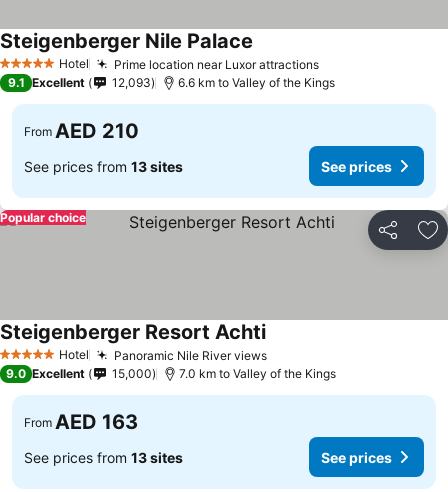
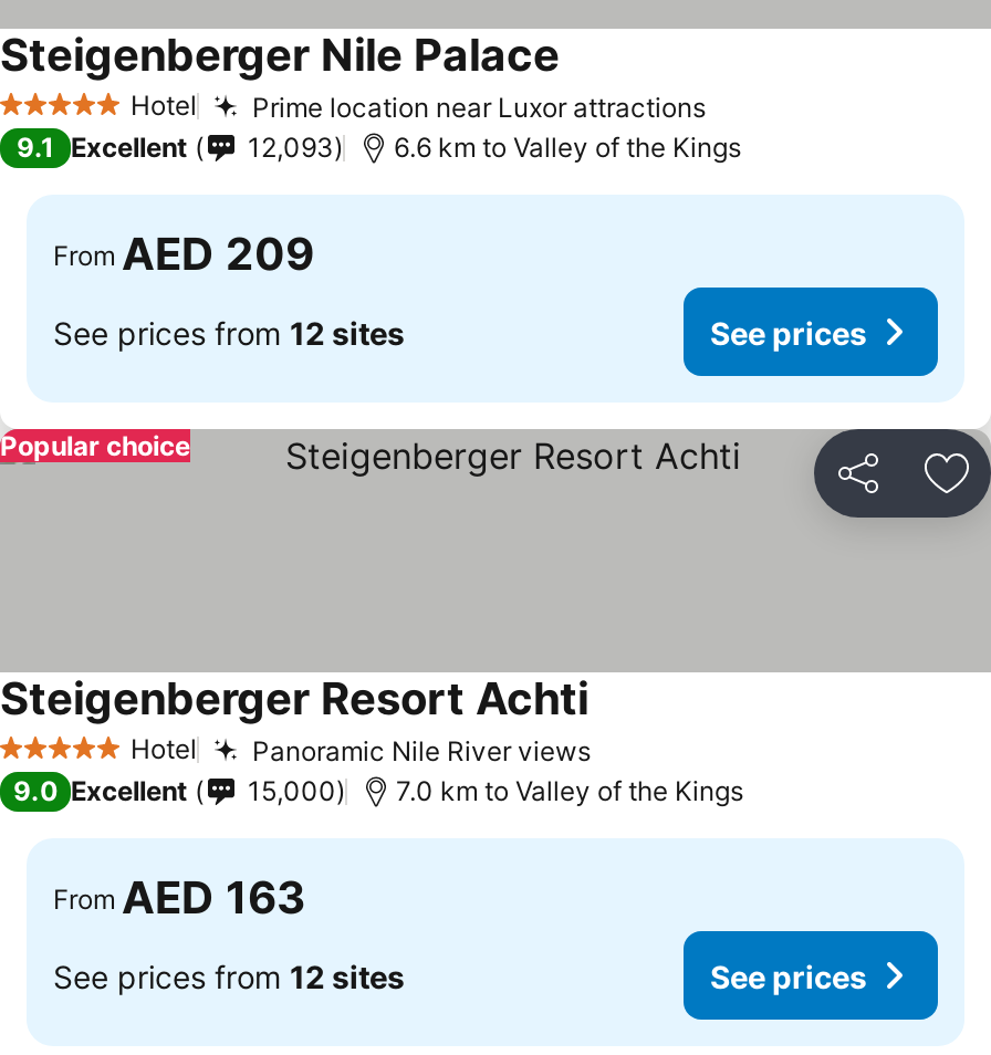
[24,119,139,143] From AED 210 -> [53,228,314,281] From AED 209
[24,157,183,174] See prices from 13 sites -> [53,313,405,351] See prices from 12 sites
[24,448,183,465] See prices from 13 sites -> [53,957,405,994] See prices from 12 sites

